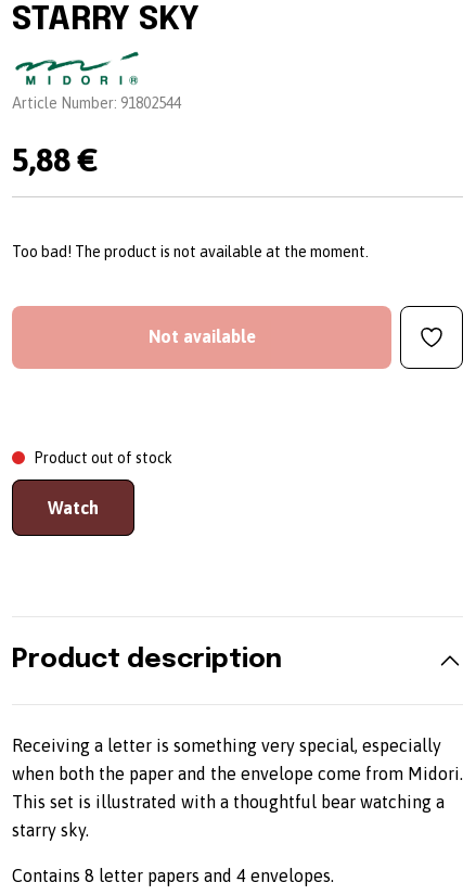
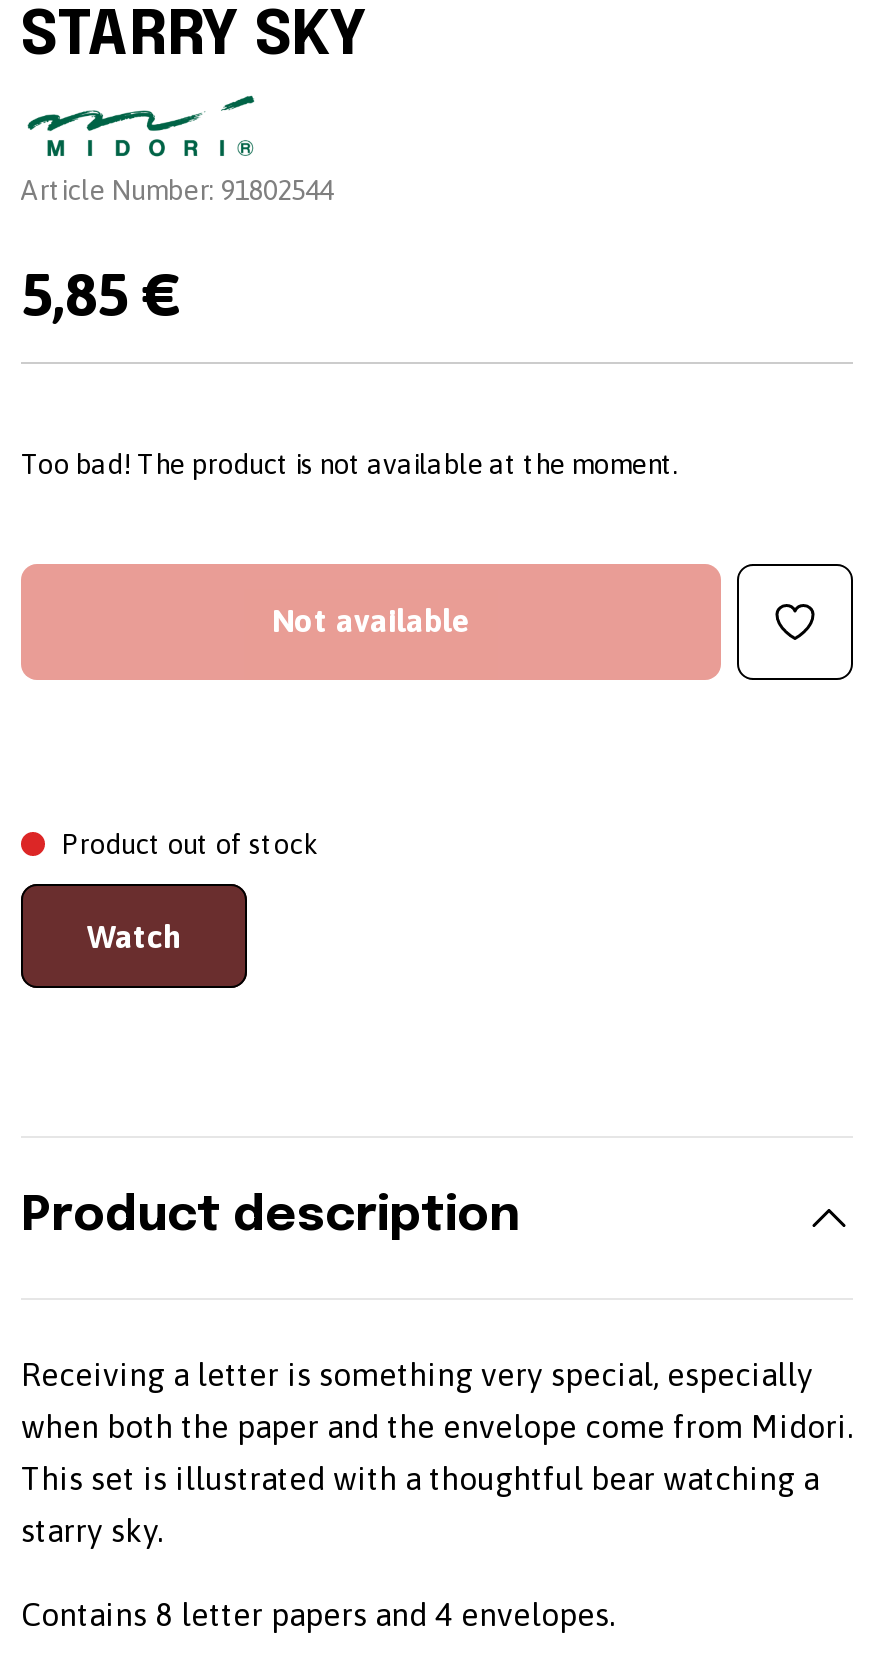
[12,141,98,178] 5,88 € -> [21,260,179,328] 5,85 €

